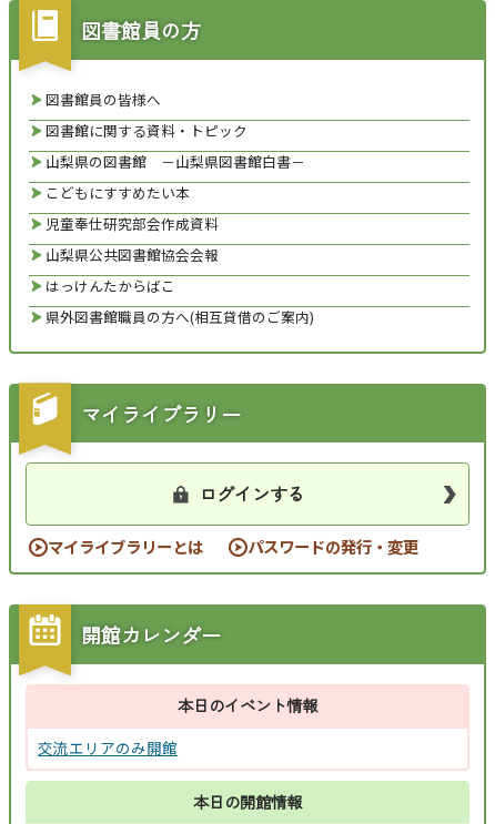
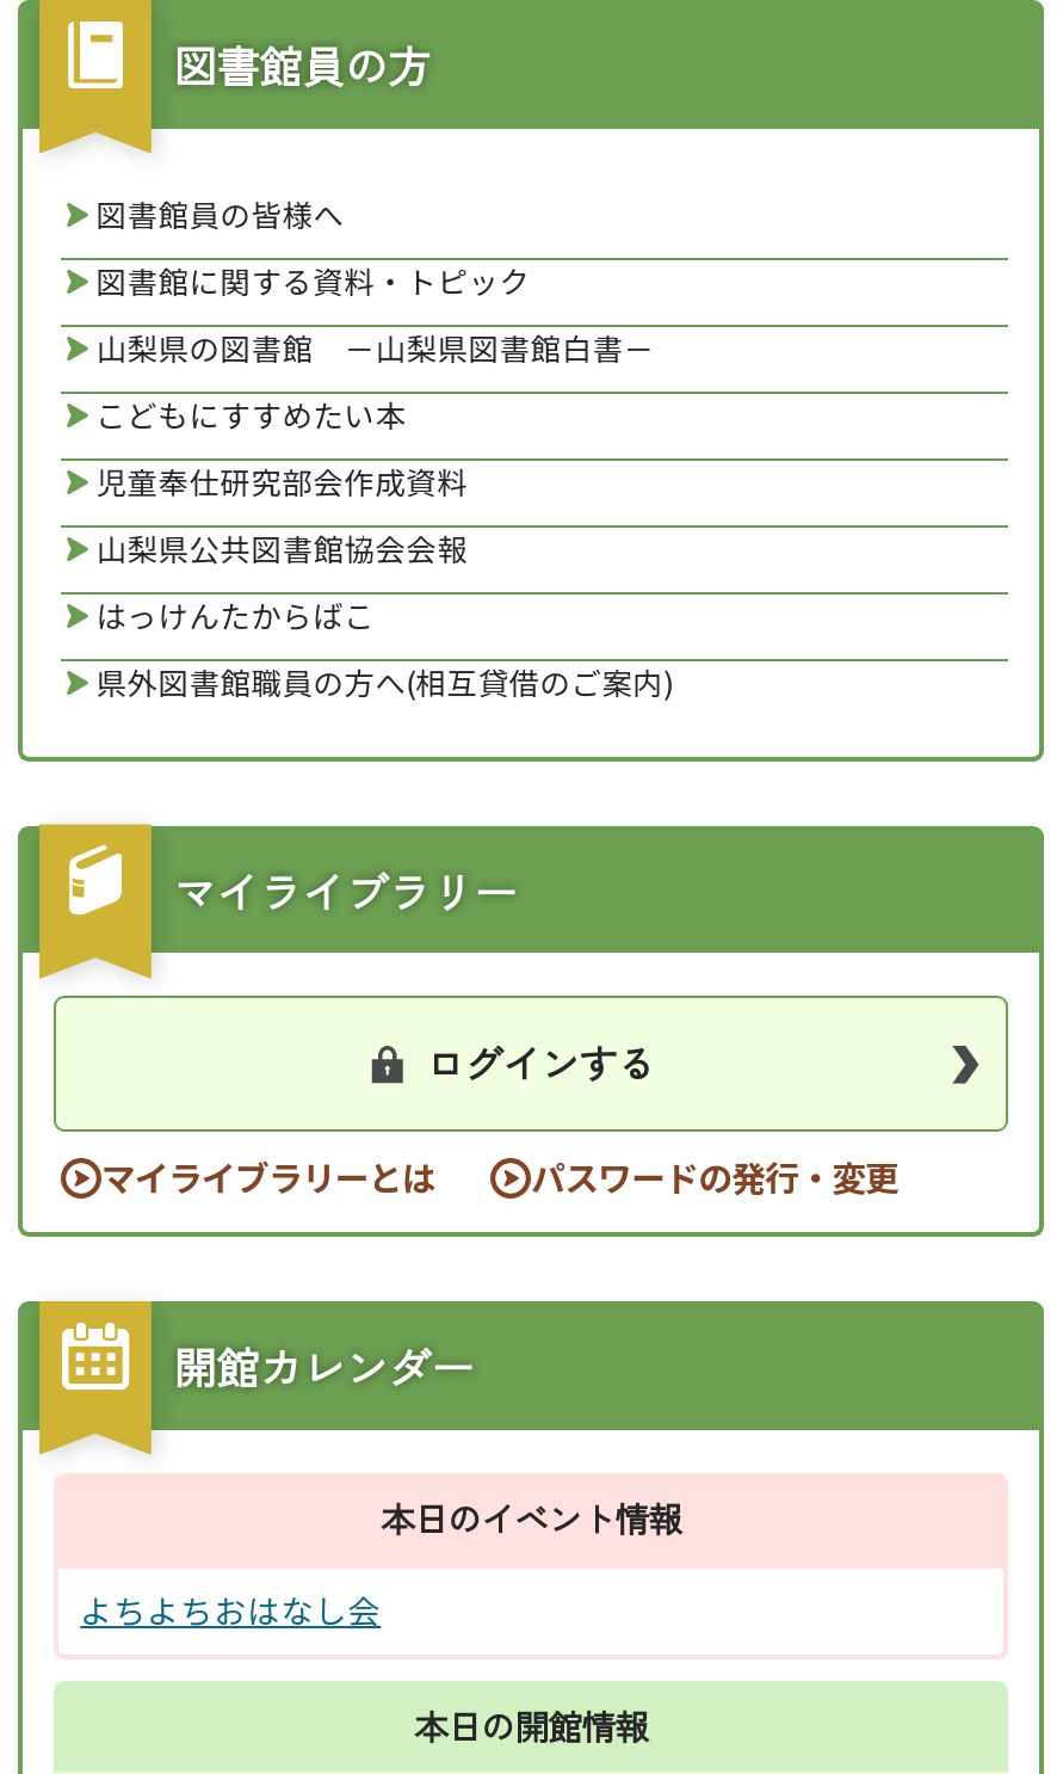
[38,737,178,759] 交流エリアのみ開館 -> [80,1586,381,1634] よちよちおはなし会

